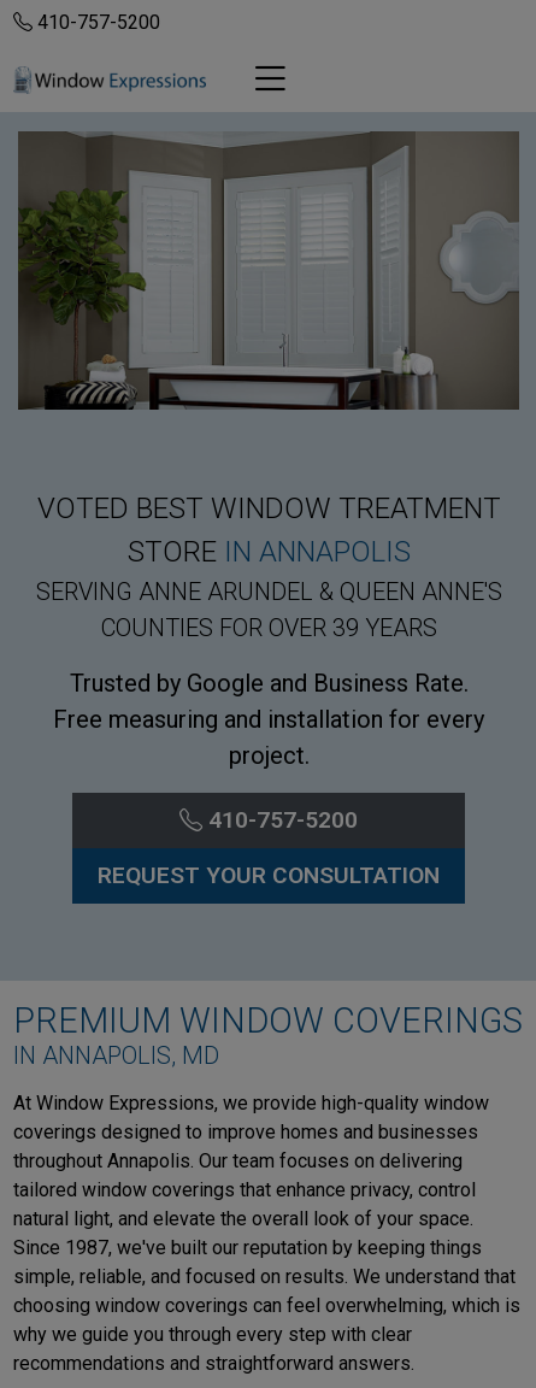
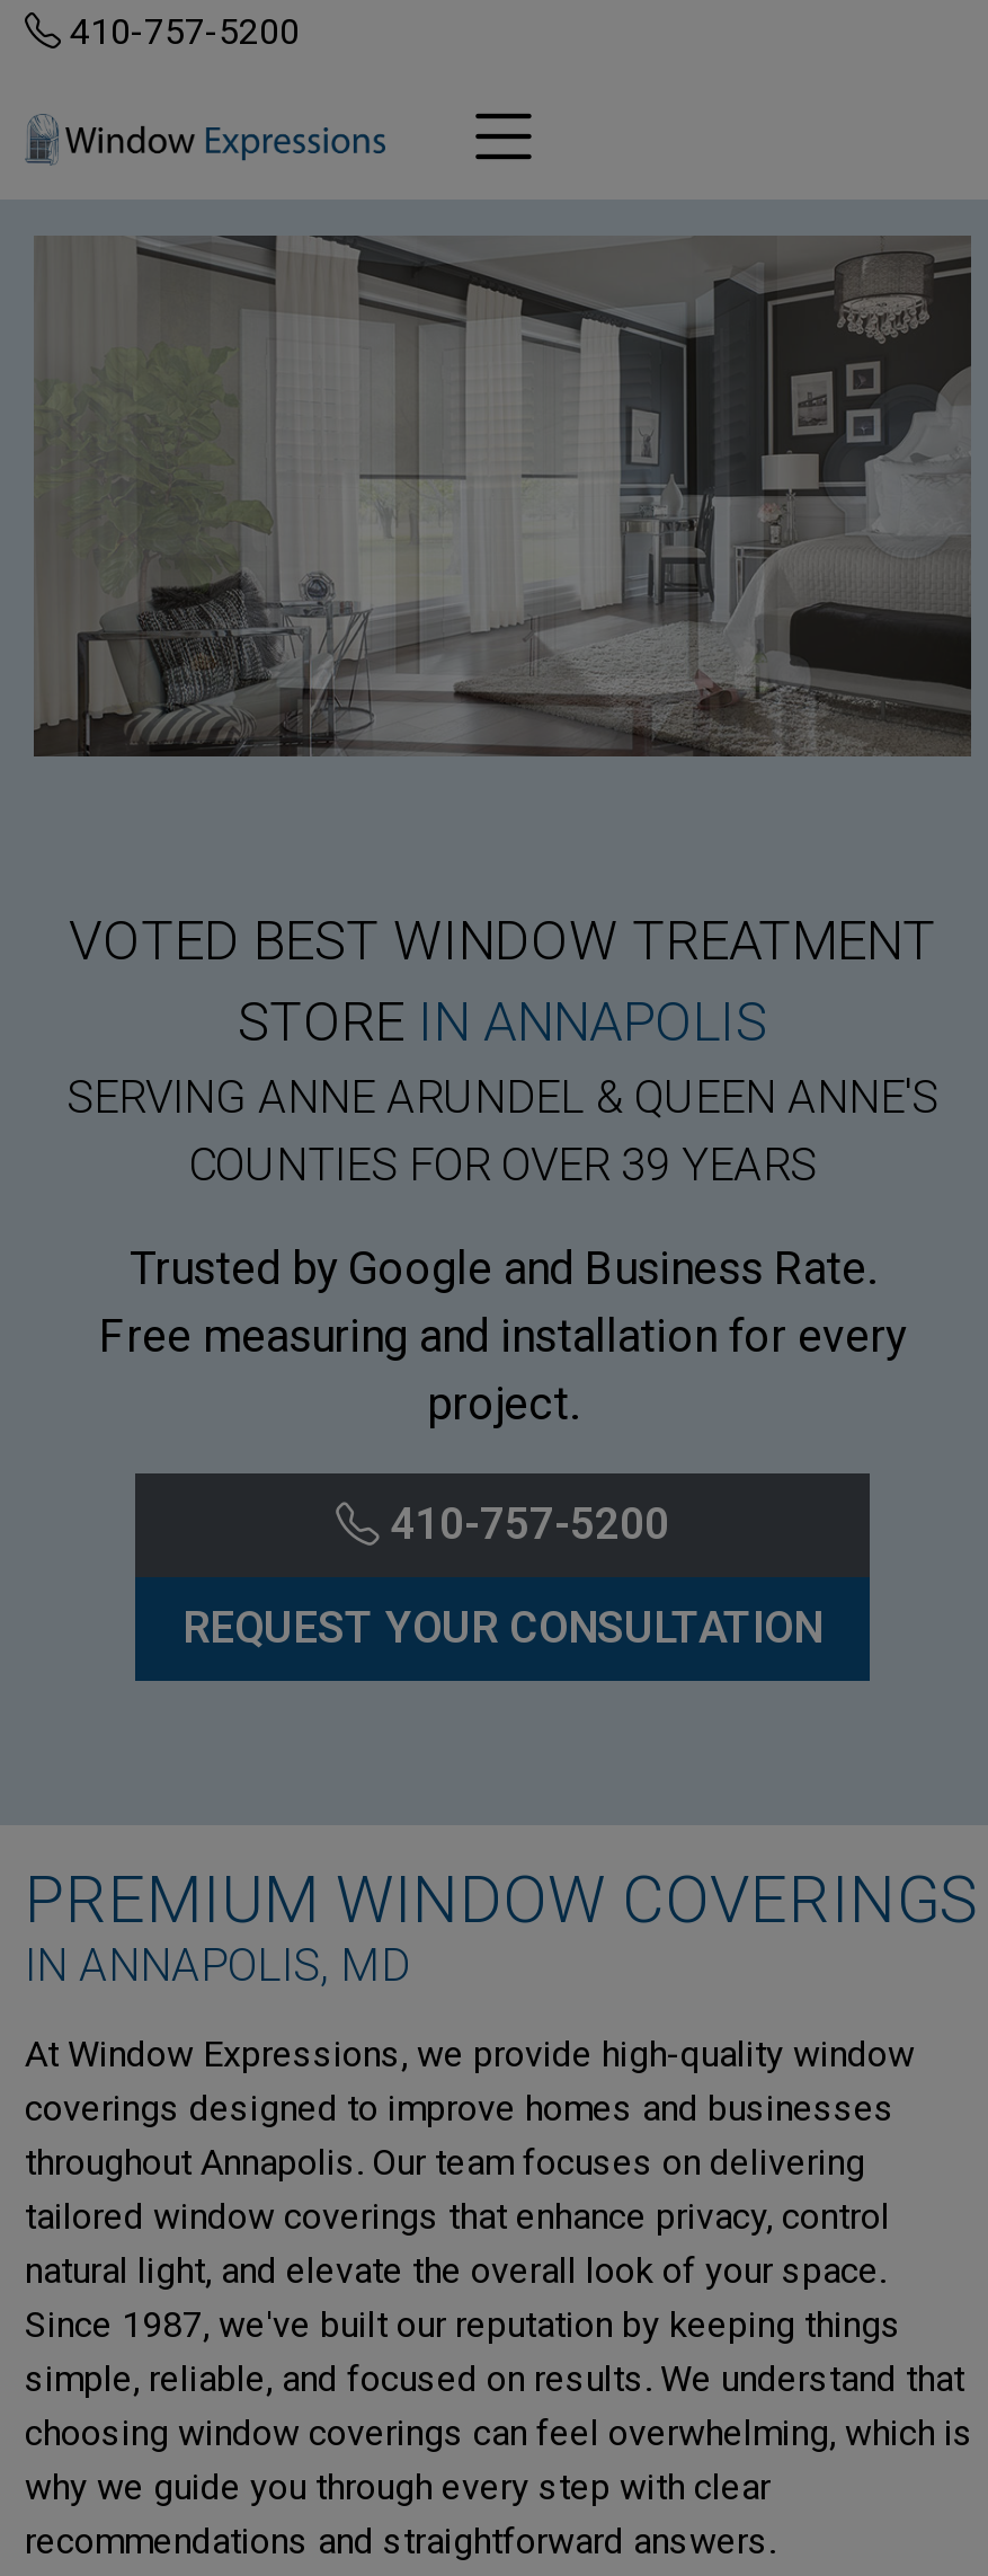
[18,131,519,408] [image] -> [36,233,971,756] [image]

